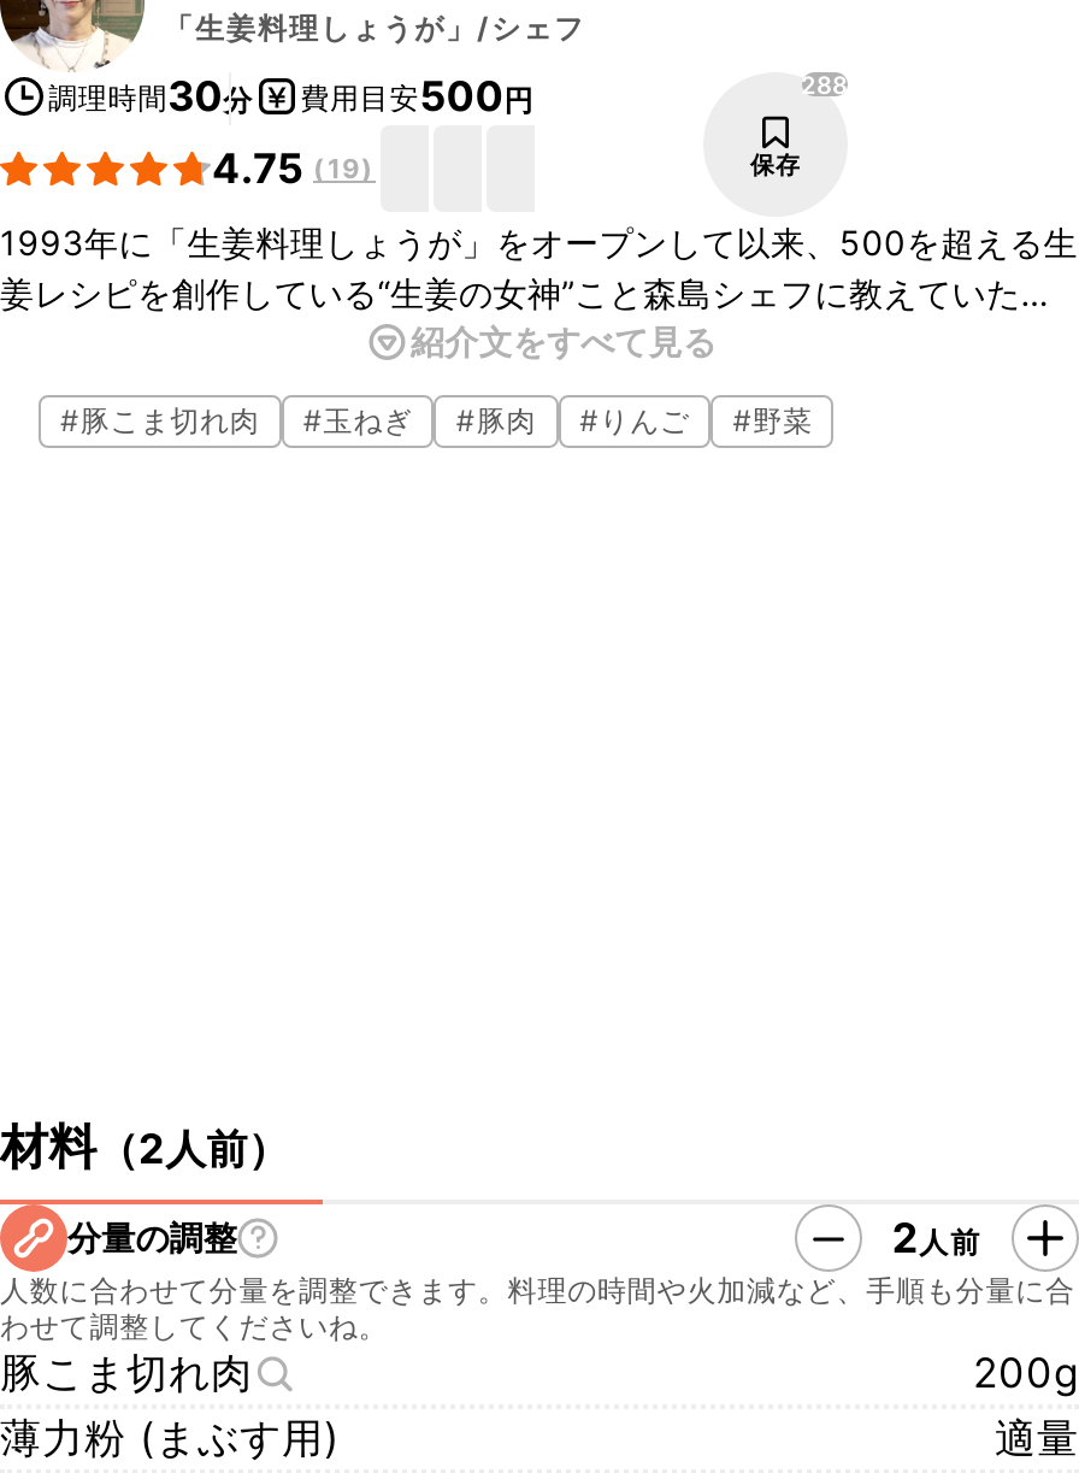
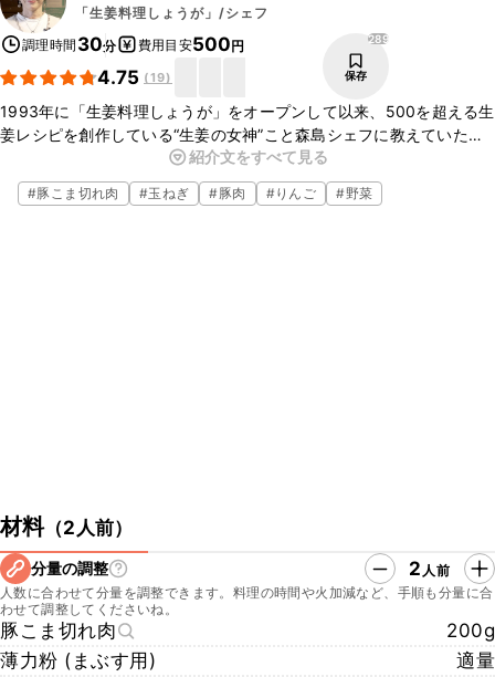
[801,70,848,99] 288 -> [367,32,389,45] 289

